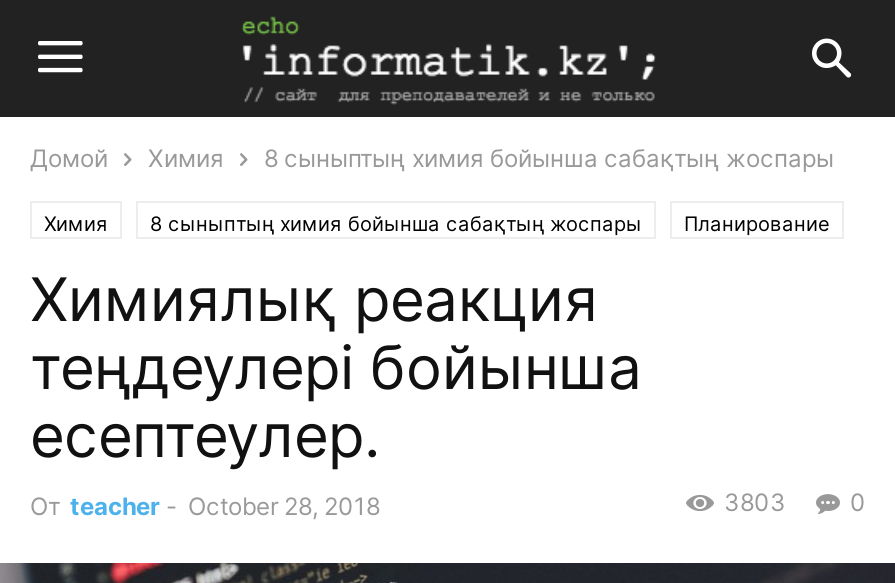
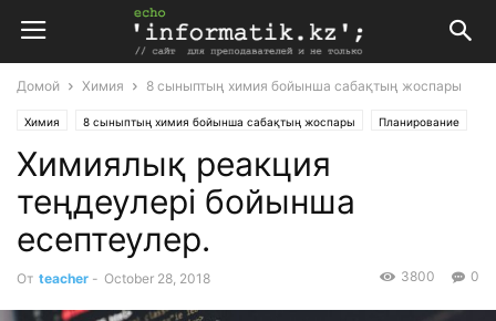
[724,487,786,517] 3803 -> [401,268,435,284] 3800

